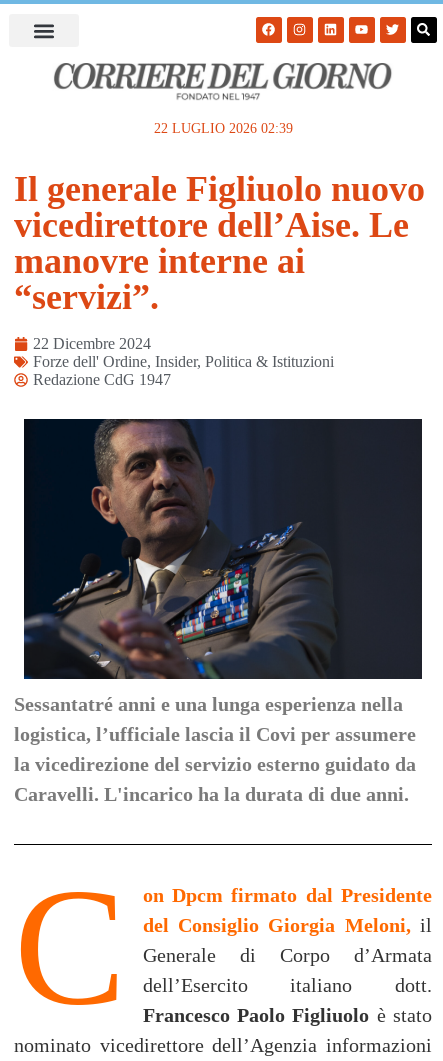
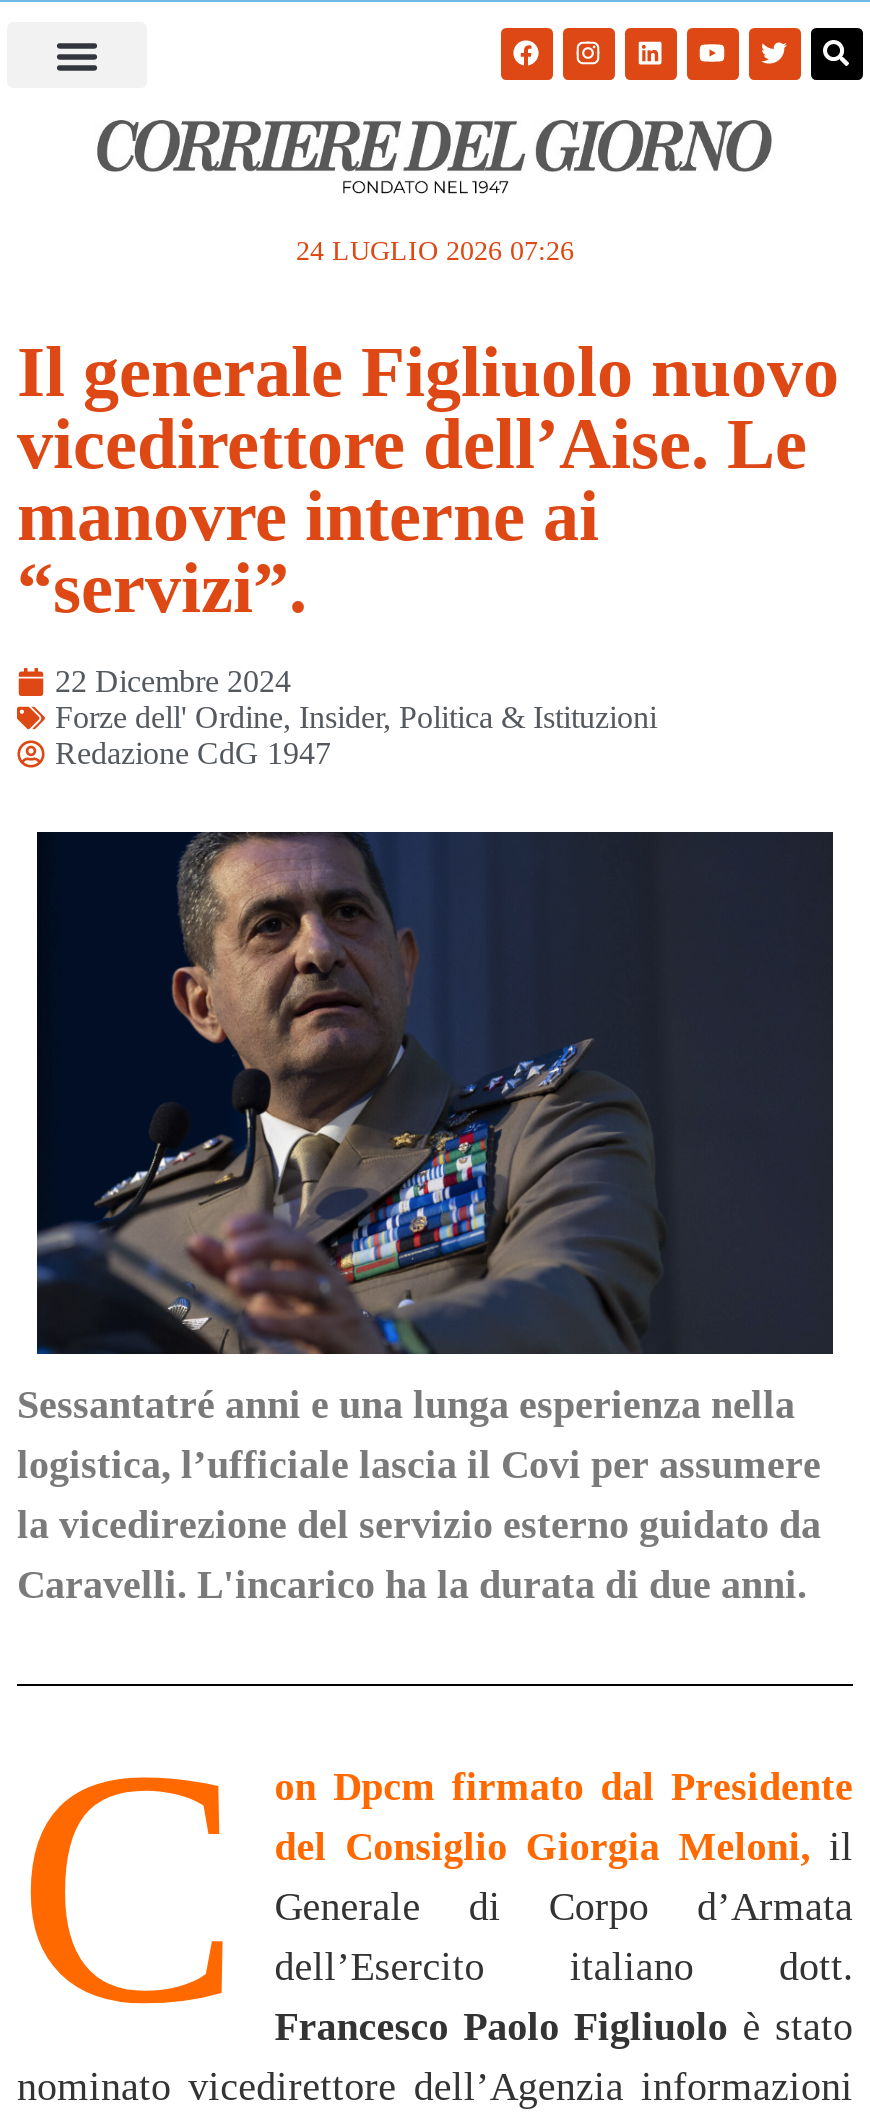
[153,121,292,136] 22 LUGLIO 2026 02:39 -> [296,236,574,266] 24 LUGLIO 2026 07:26

